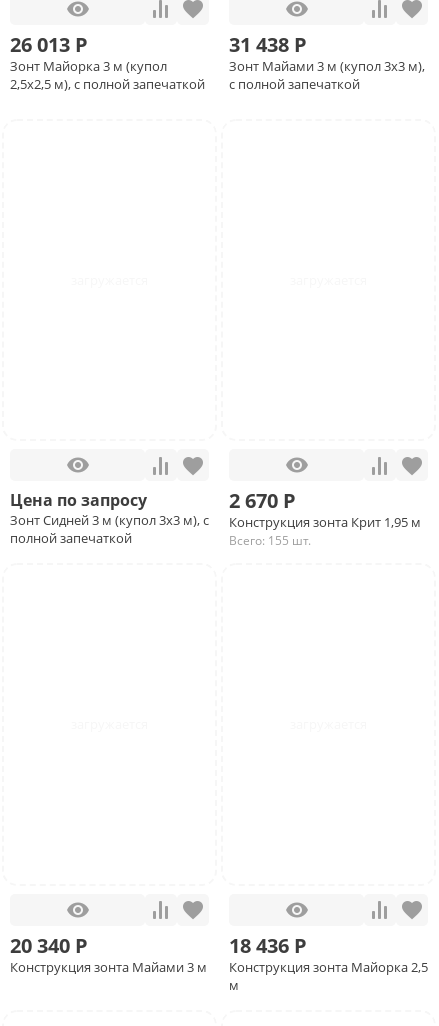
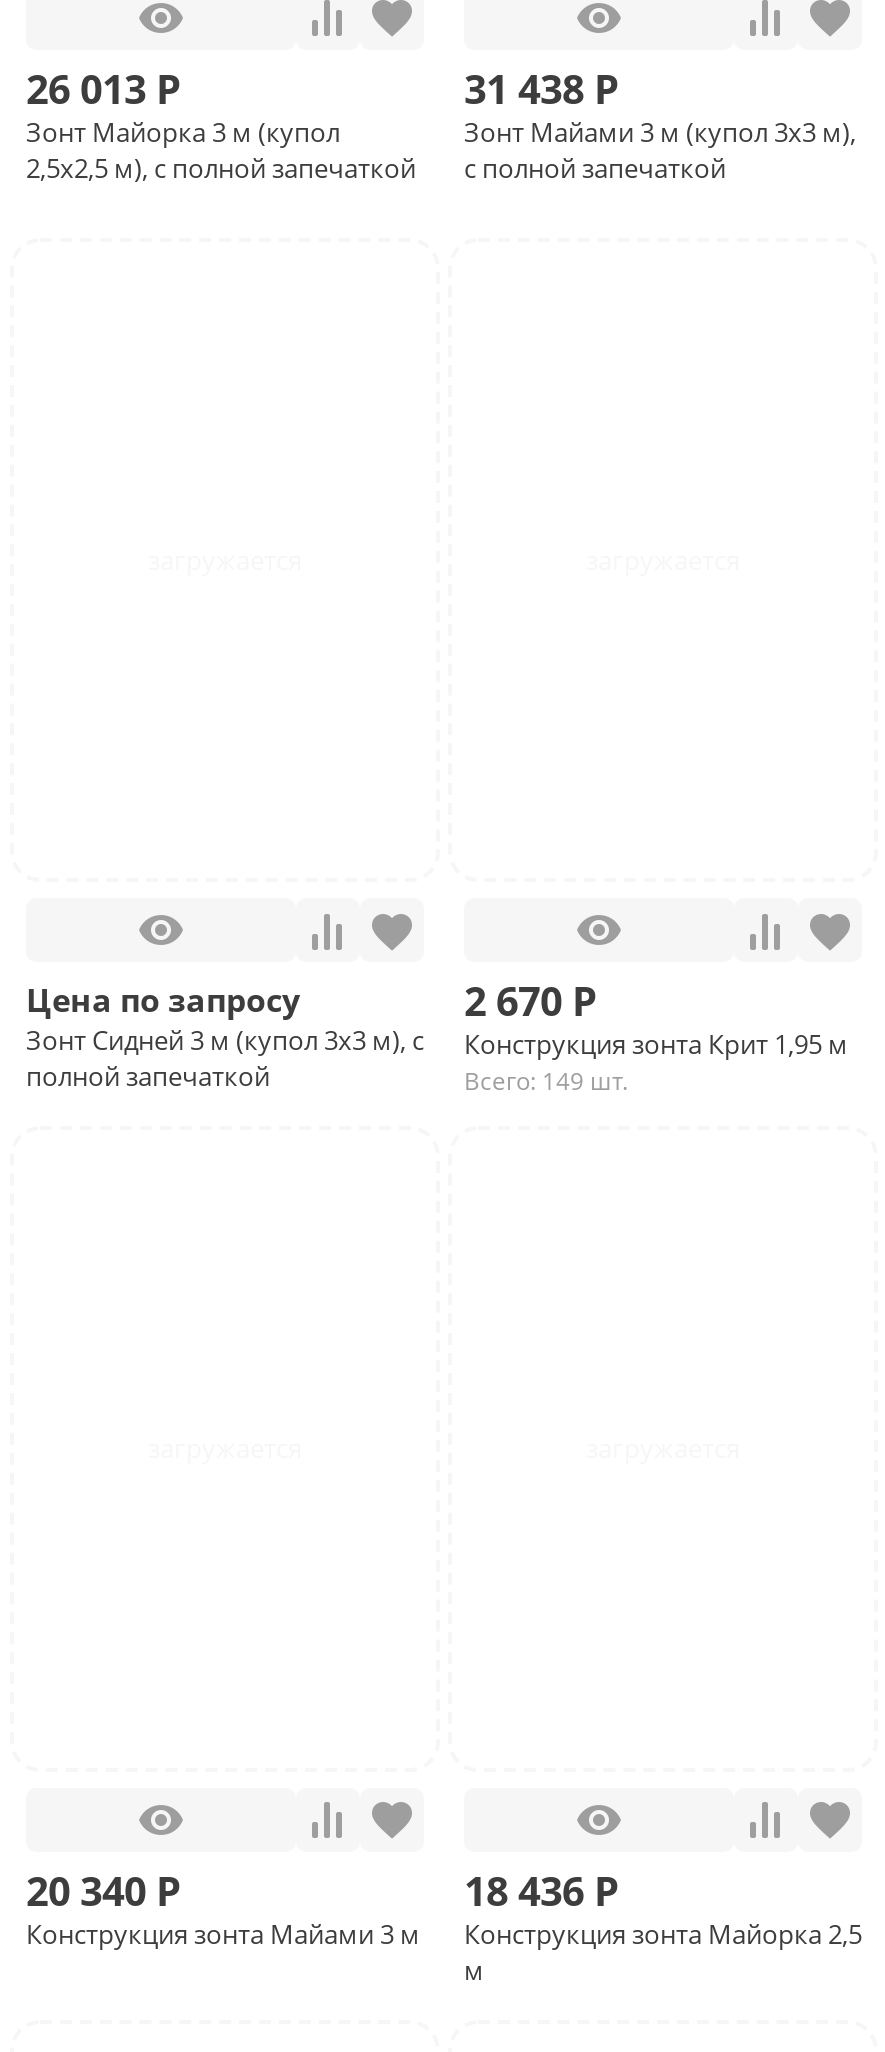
[229,532,311,549] Всего: 155 шт. -> [464,1064,628,1098] Всего: 149 шт.

